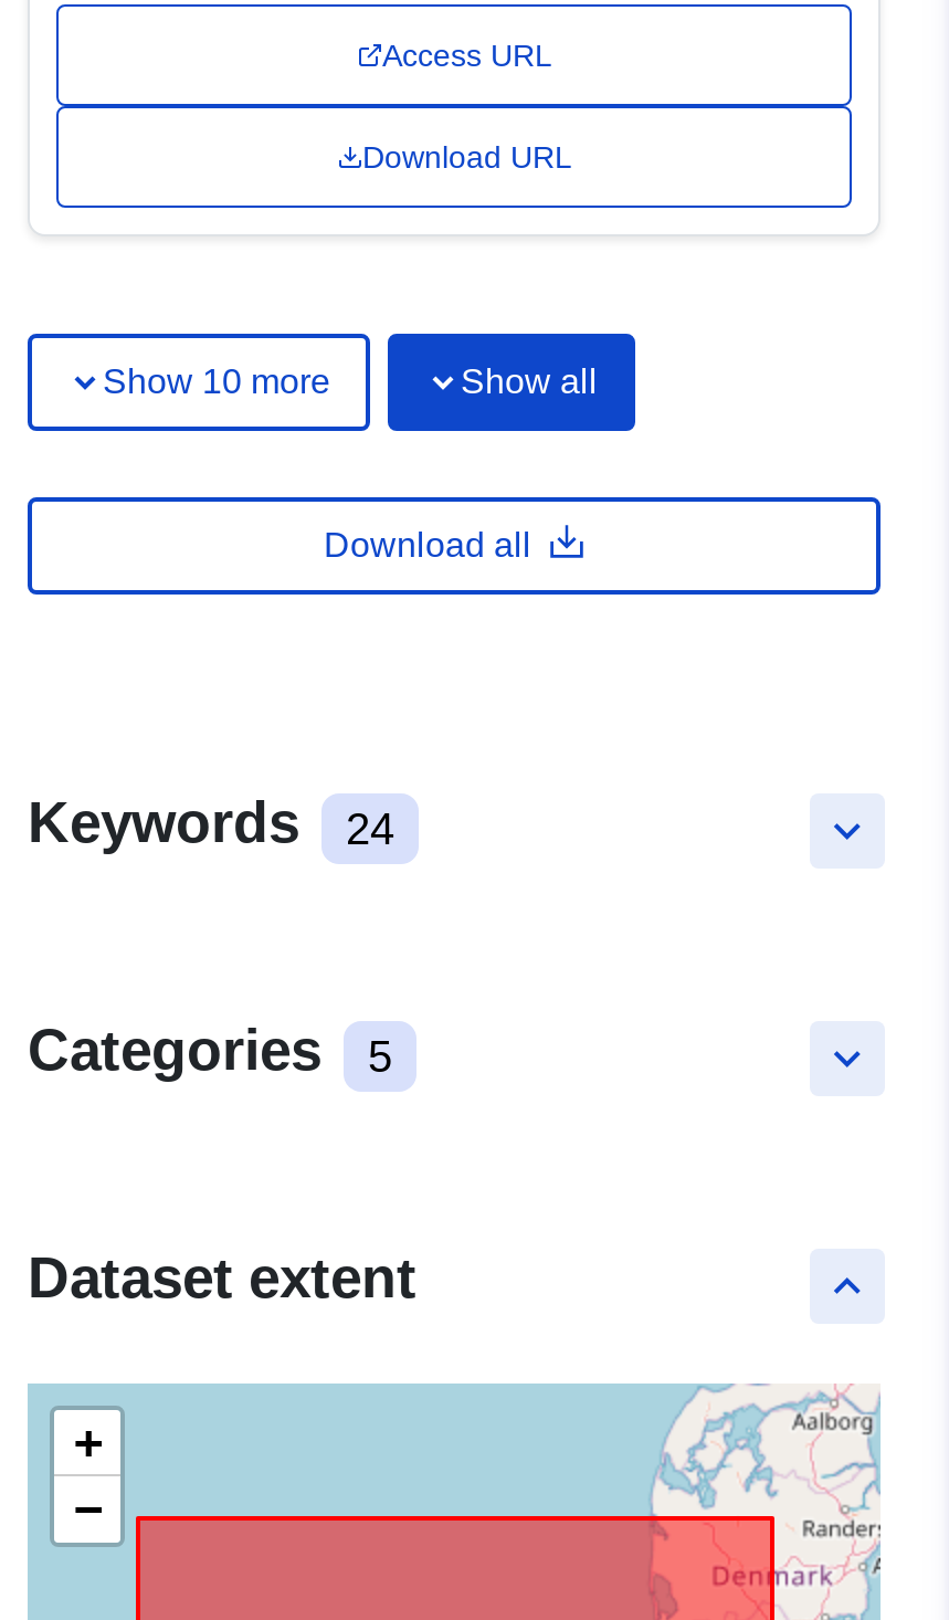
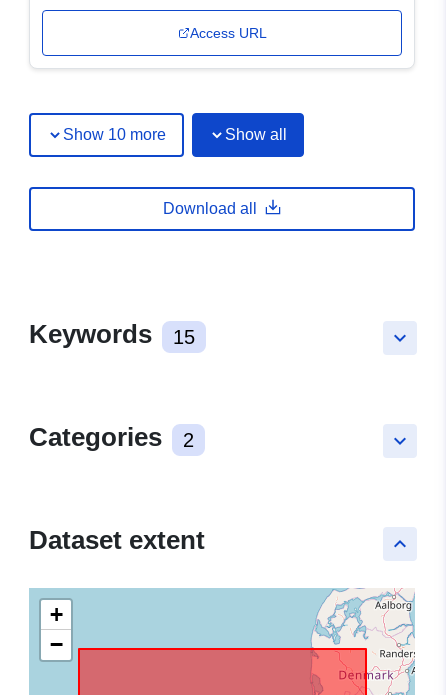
[362,140,572,175] Download URL -> none
[28,790,394,856] Keywords 24 -> [29,319,195,349] Keywords 15
[28,1017,392,1084] Categories 5 -> [29,422,194,452] Categories 2

